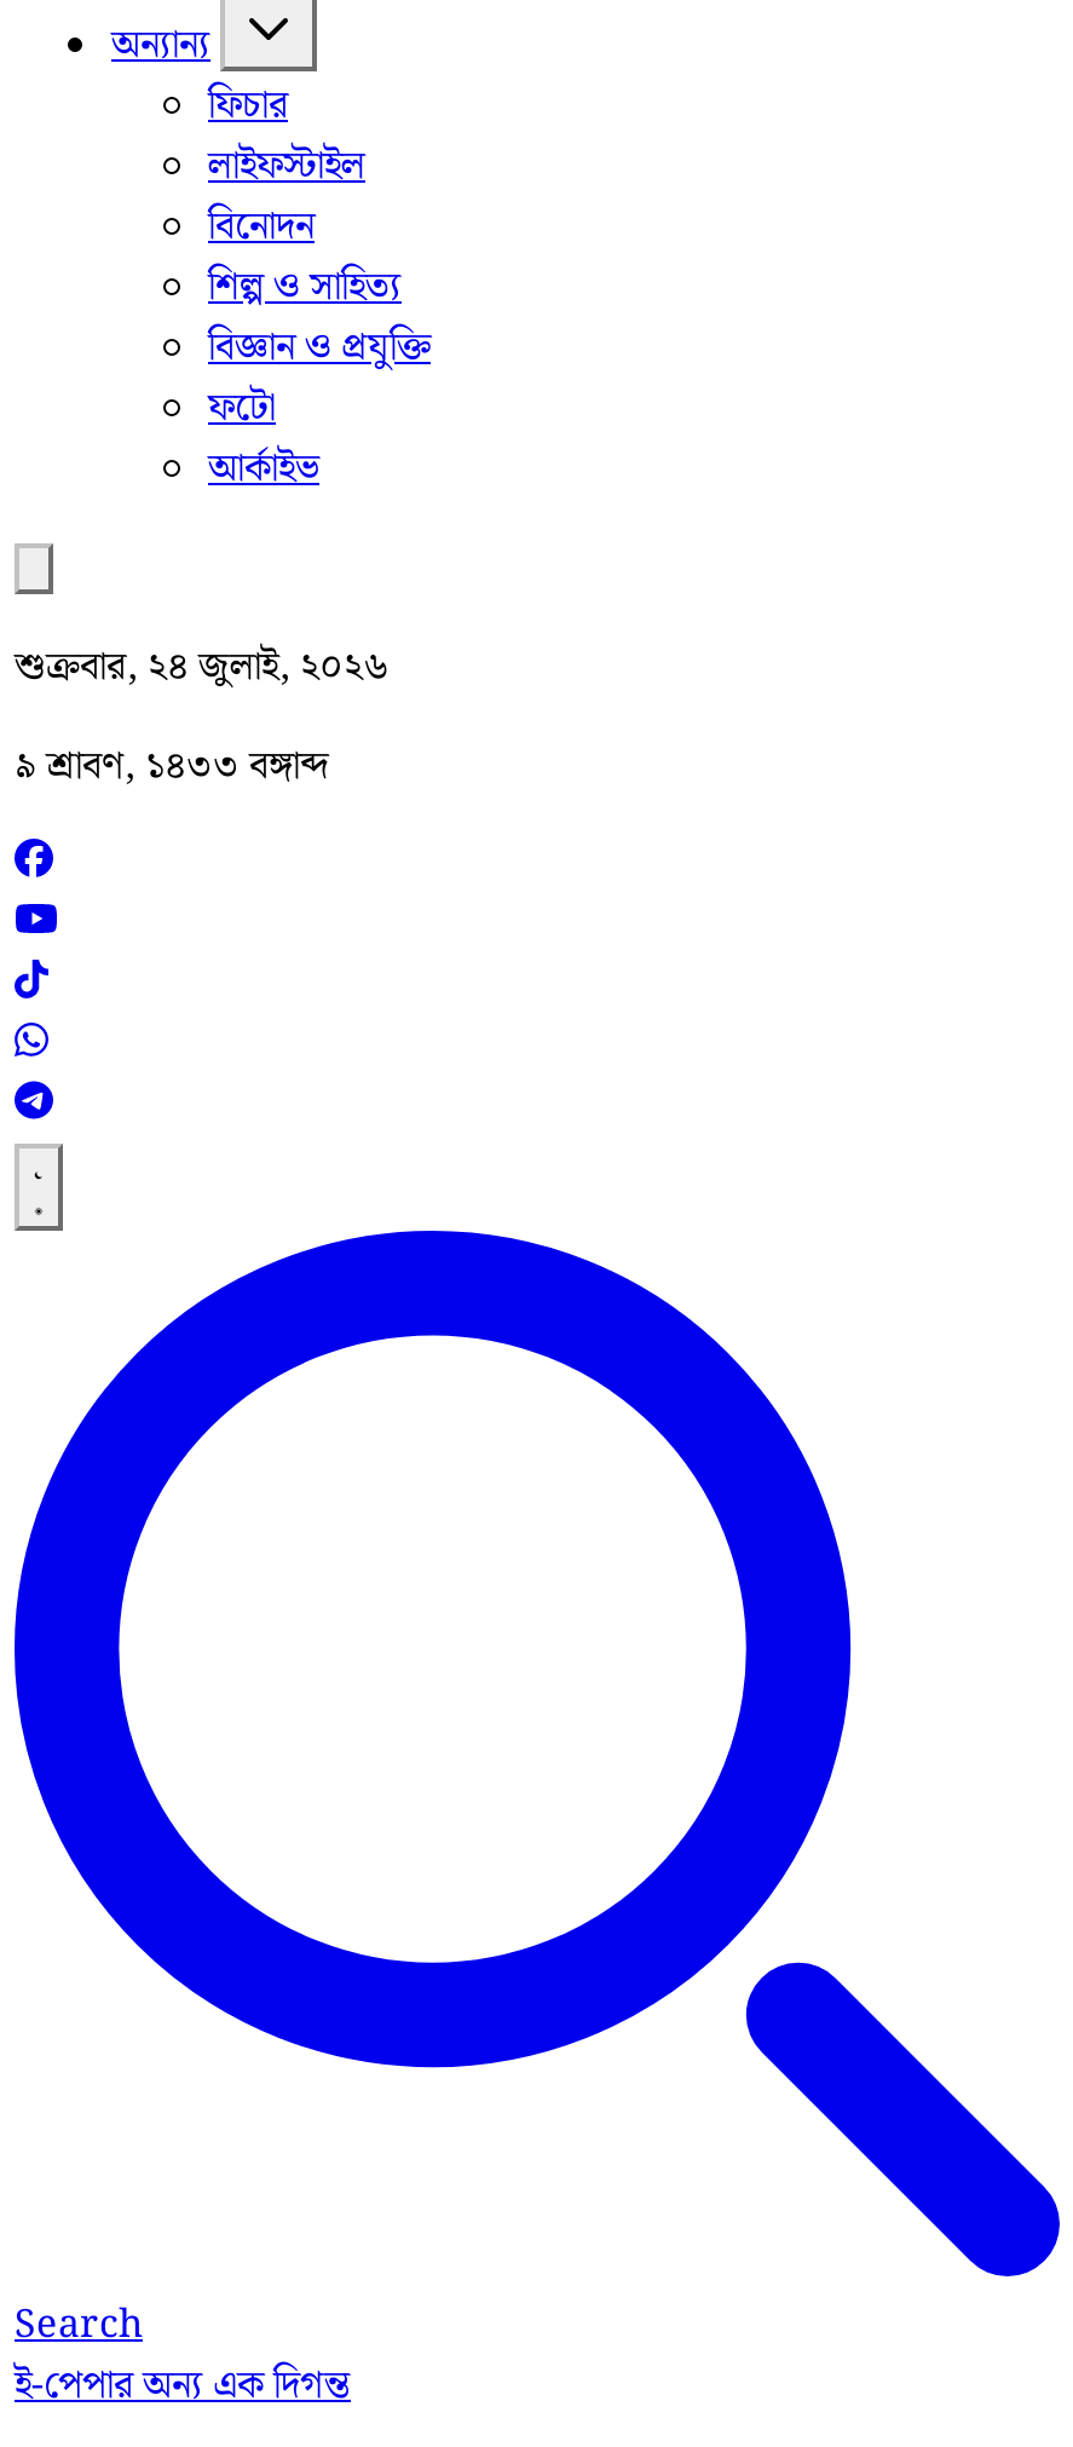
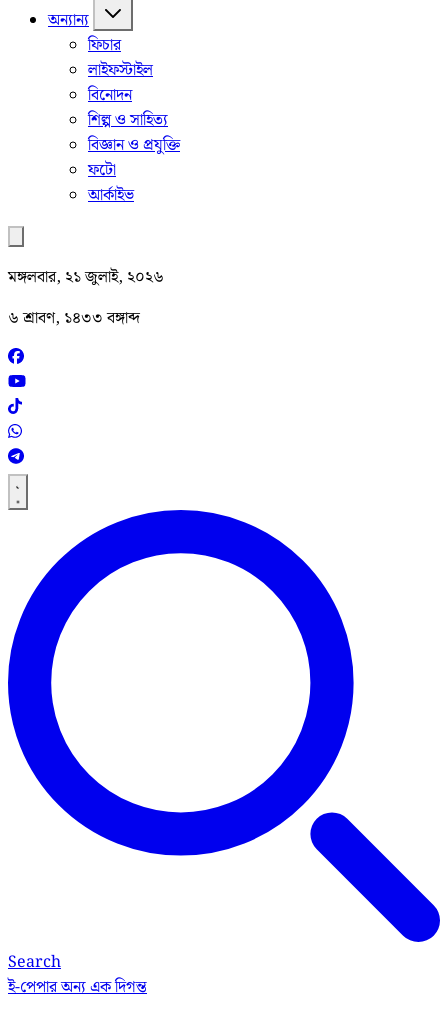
[15,638,390,699] শুক্রবার, ২৪ জুলাই, ২০২৬ -> [8,265,164,290] মঙ্গলবার, ২১ জুলাই, ২০২৬
[15,737,329,798] ৯ শ্রাবণ, ১৪৩৩ বঙ্গাব্দ -> [8,306,140,331] ৬ শ্রাবণ, ১৪৩৩ বঙ্গাব্দ

